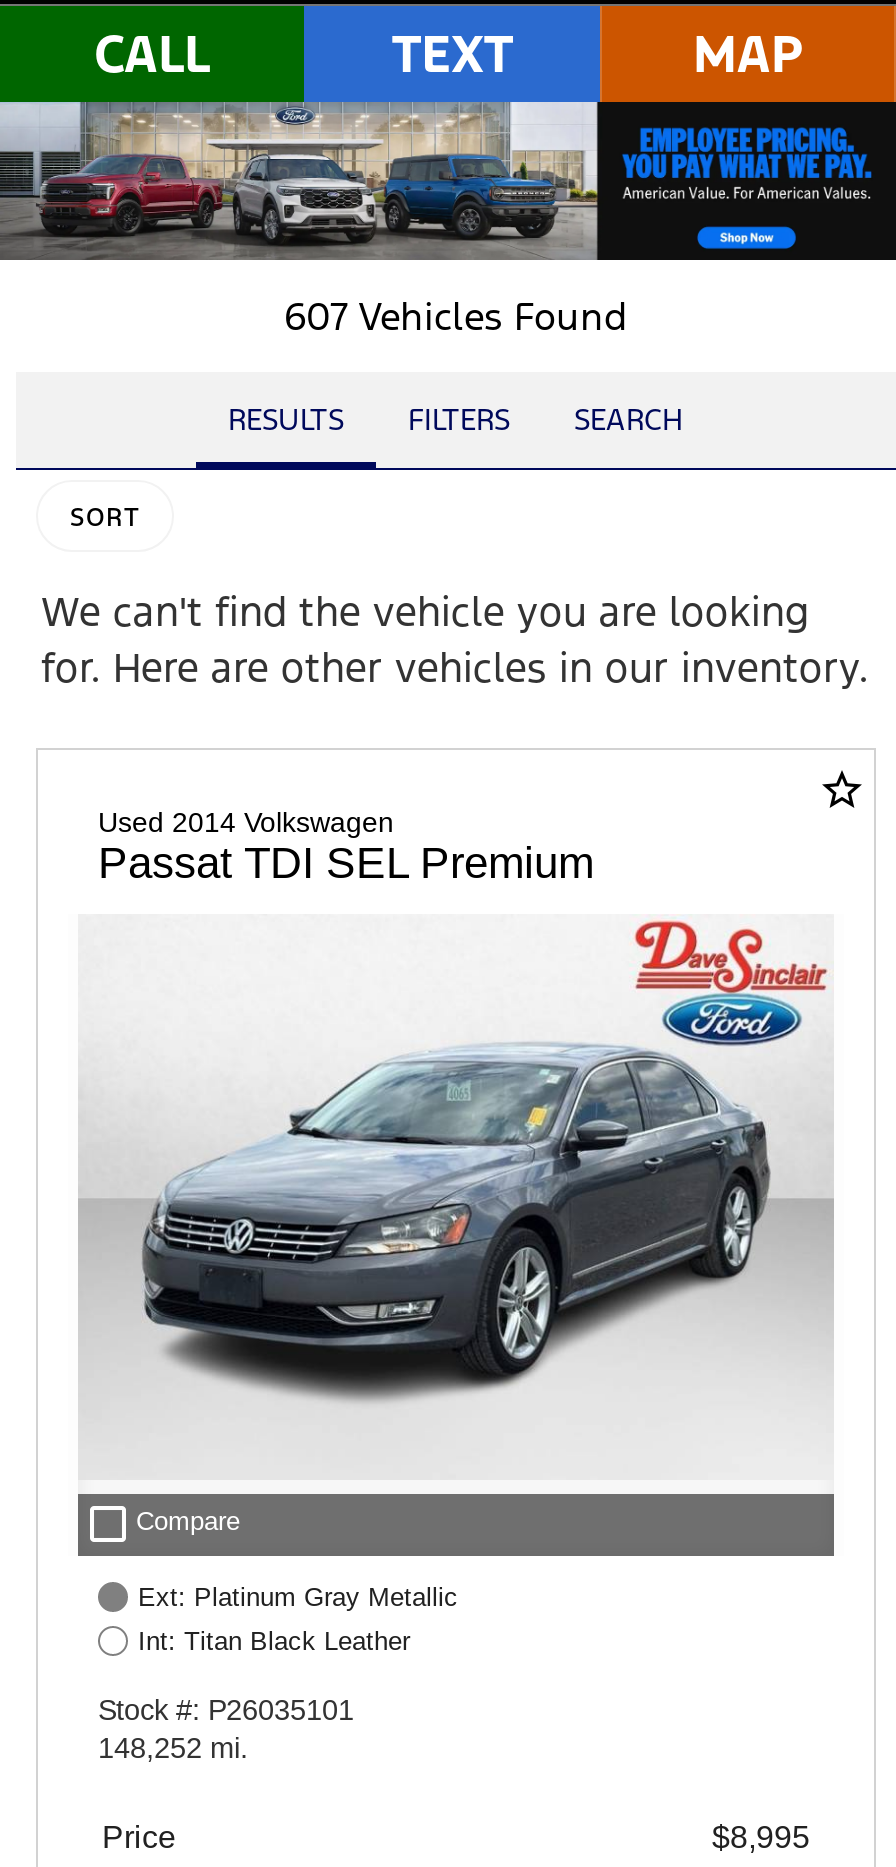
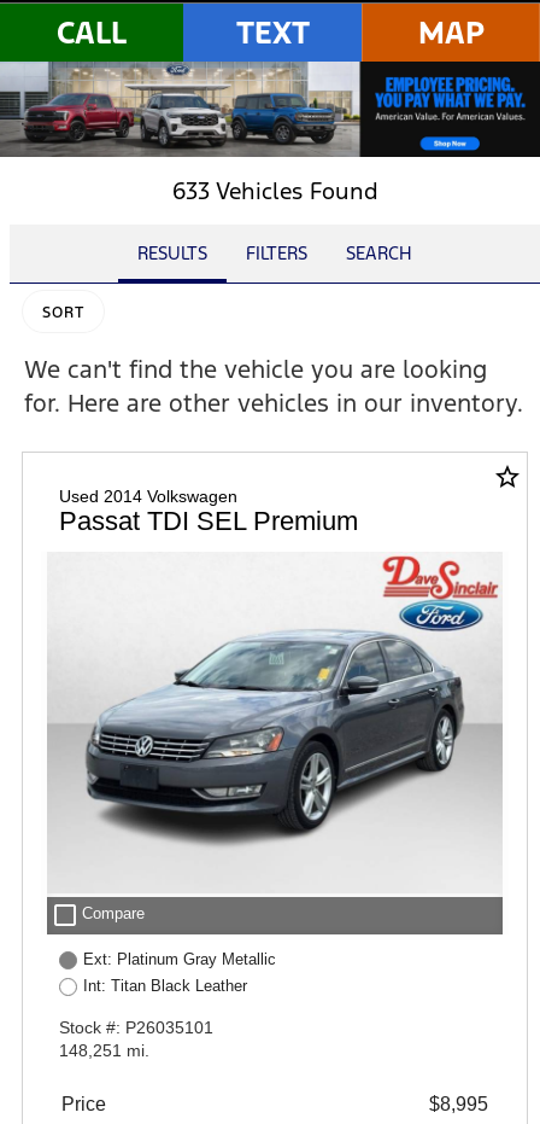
[284,291,628,339] 607 Vehicles Found -> [172,176,378,205] 633 Vehicles Found
[98,1732,248,1764] 148,252 mi. -> [59,1041,149,1060] 148,251 mi.

